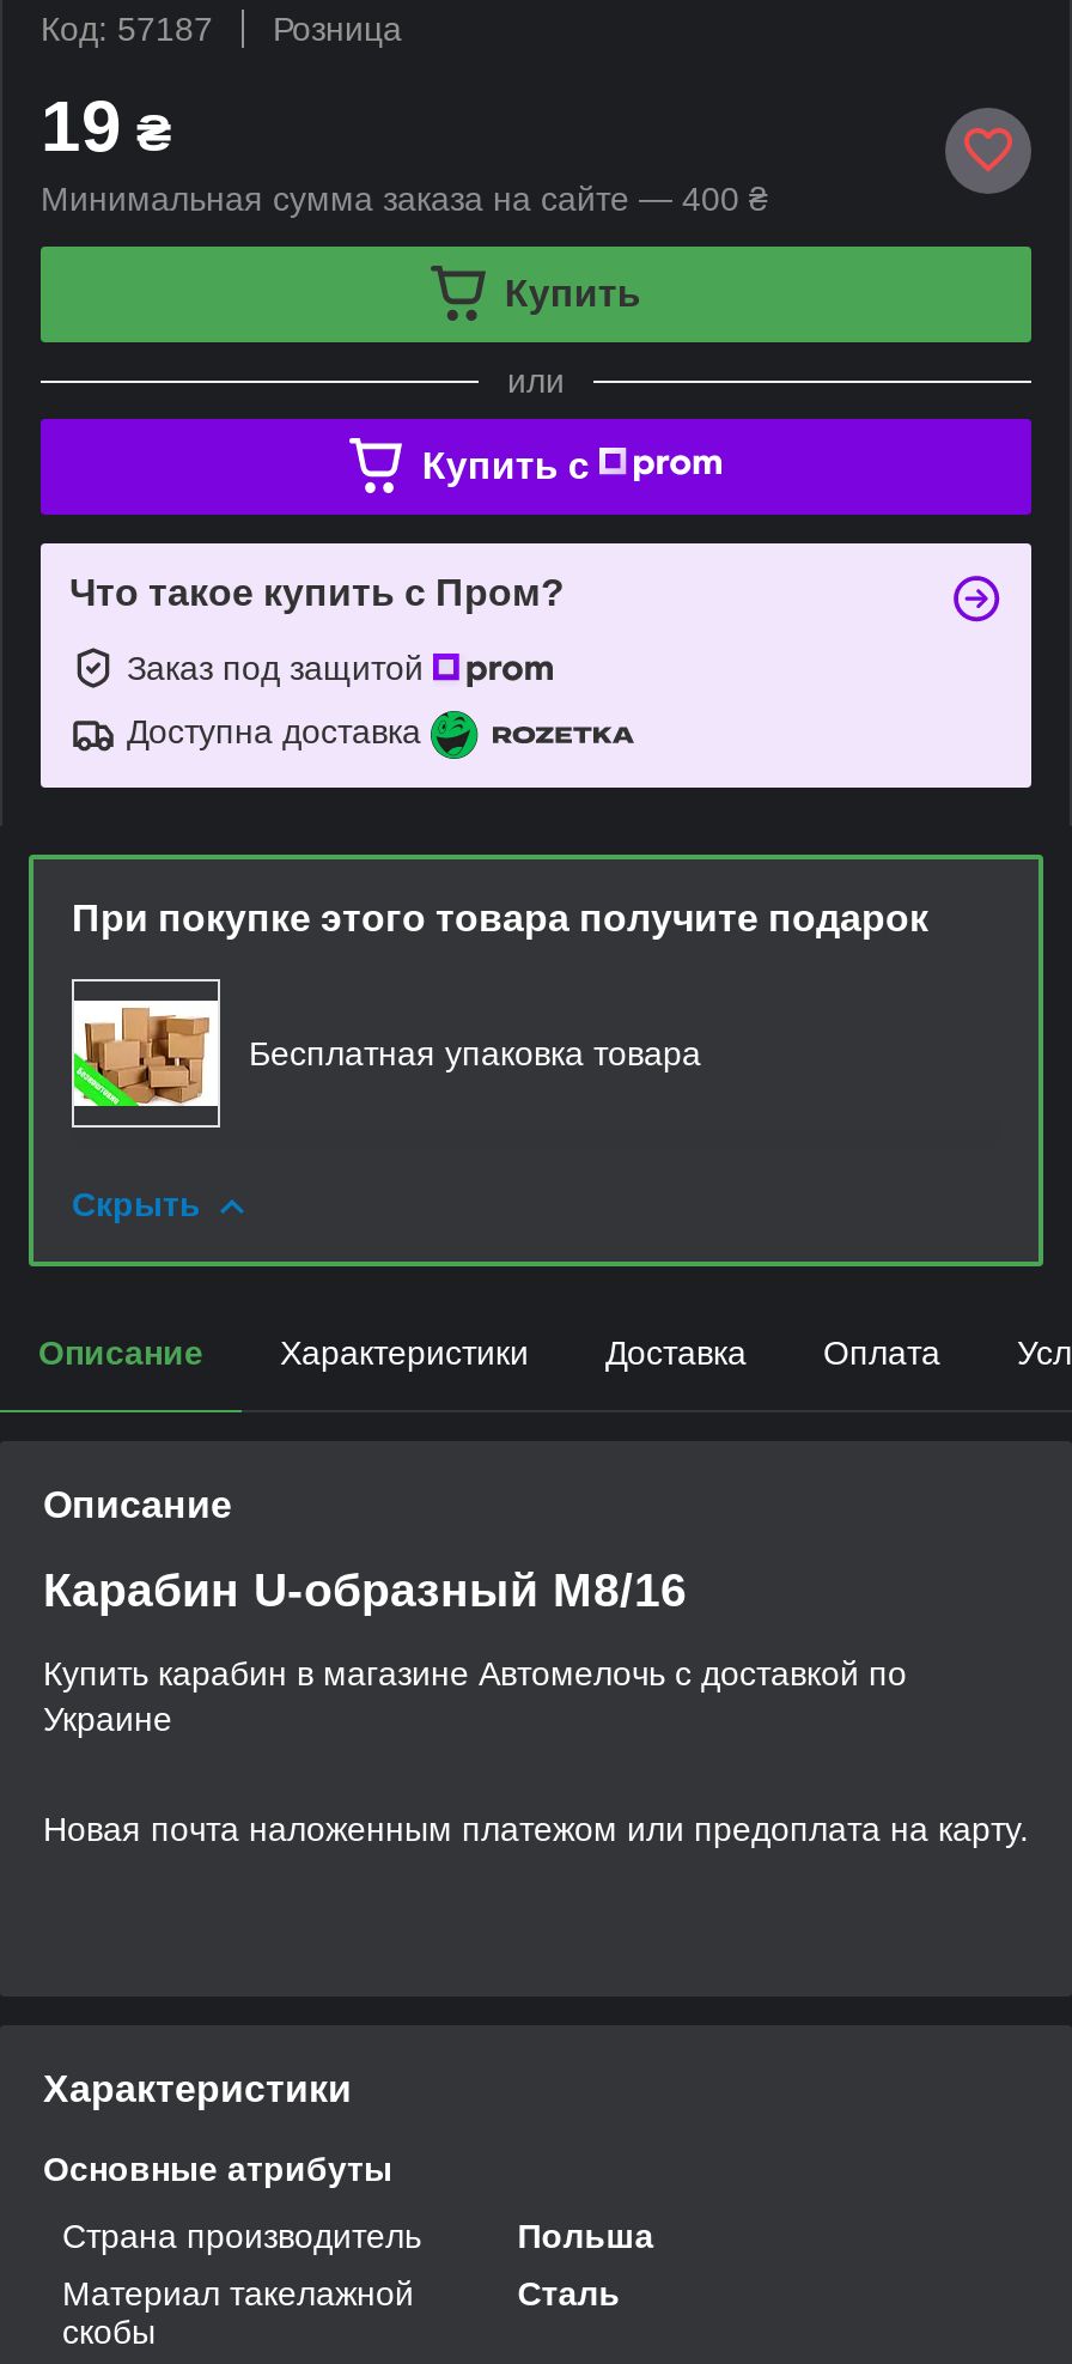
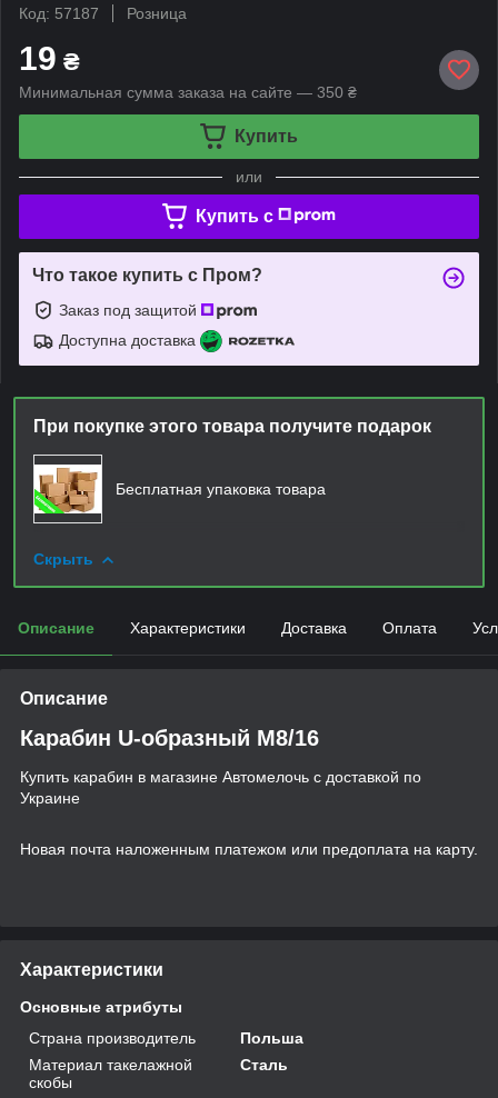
[41,179,768,217] Минимальная сумма заказа на сайте — 400 ₴ -> [19,83,357,101] Минимальная сумма заказа на сайте — 350 ₴

